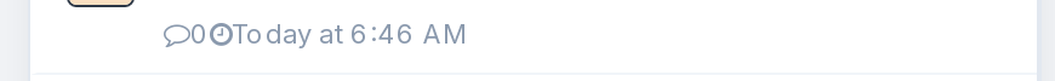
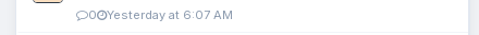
[232,17,467,51] Today at 6:46 AM -> [107,7,233,22] Yesterday at 6:07 AM

